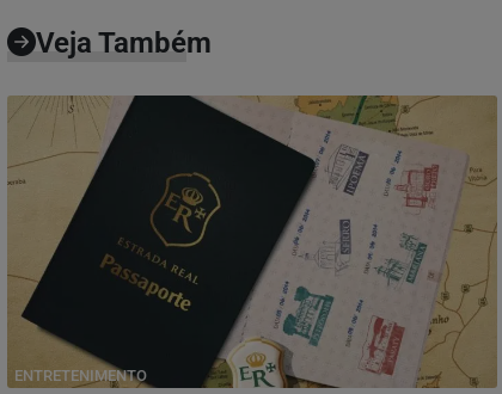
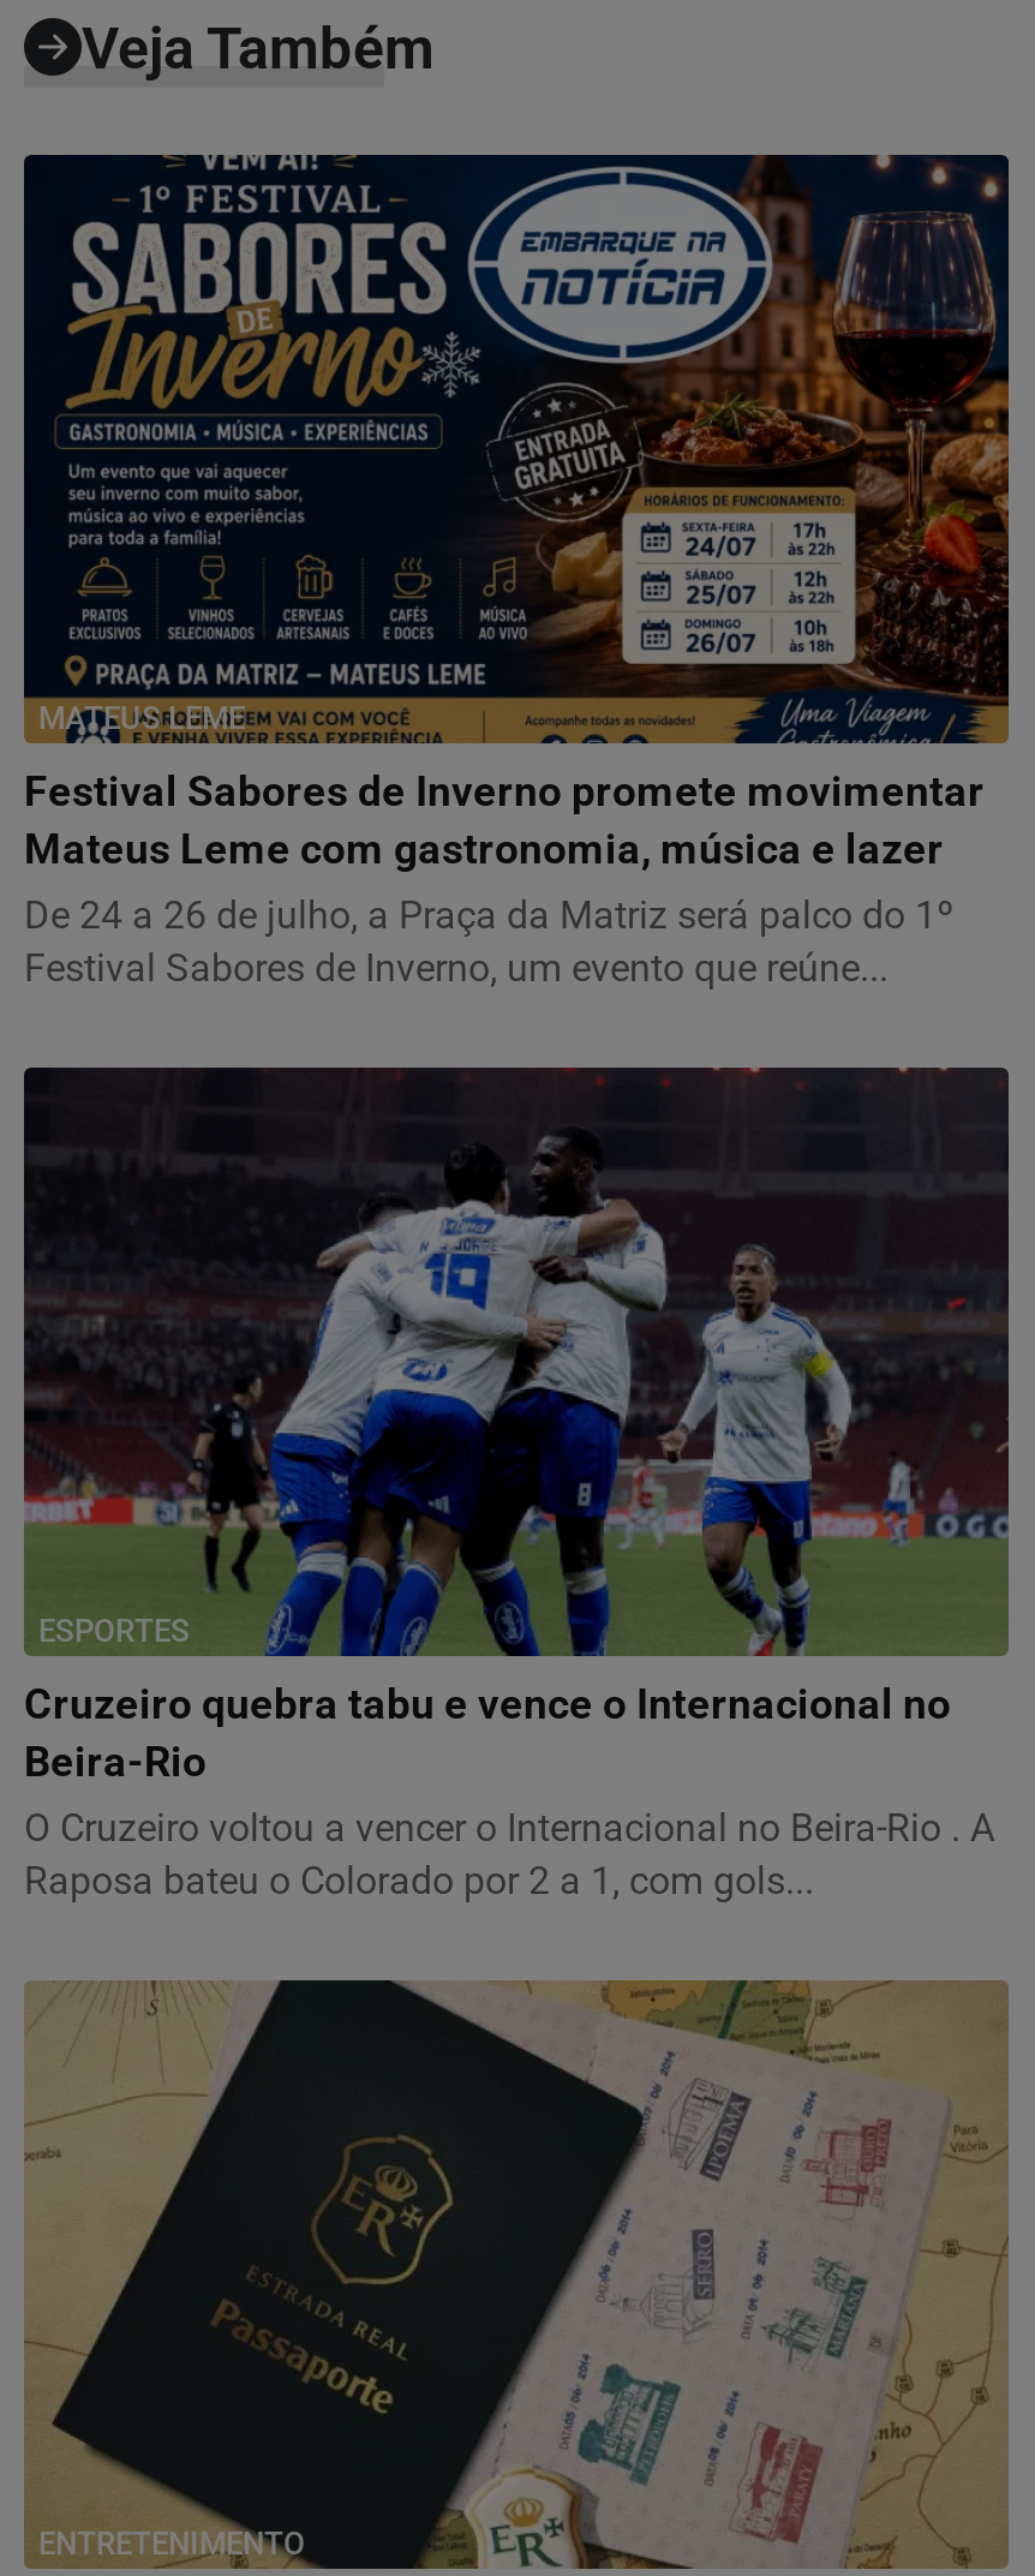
none -> [22,153,1011,991] [image] | MATEUS LEME | Festival Sabores de Inverno promete movimentar | Mateus Leme com gastronomia, música e lazer | De 24 a 26 de julho, a Praça da Matriz será palco do 1º | Festival Sabores de Inverno, um evento que reúne...
none -> [22,1065,1011,1903] [image] | ESPORTES | Cruzeiro quebra tabu e vence o Internacional no | Beira-Rio | O Cruzeiro voltou a vencer o Internacional no Beira-Rio . A | Raposa bateu o Colorado por 2 a 1, com gols...

